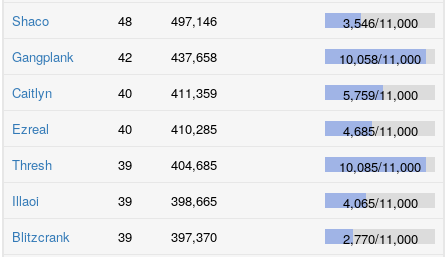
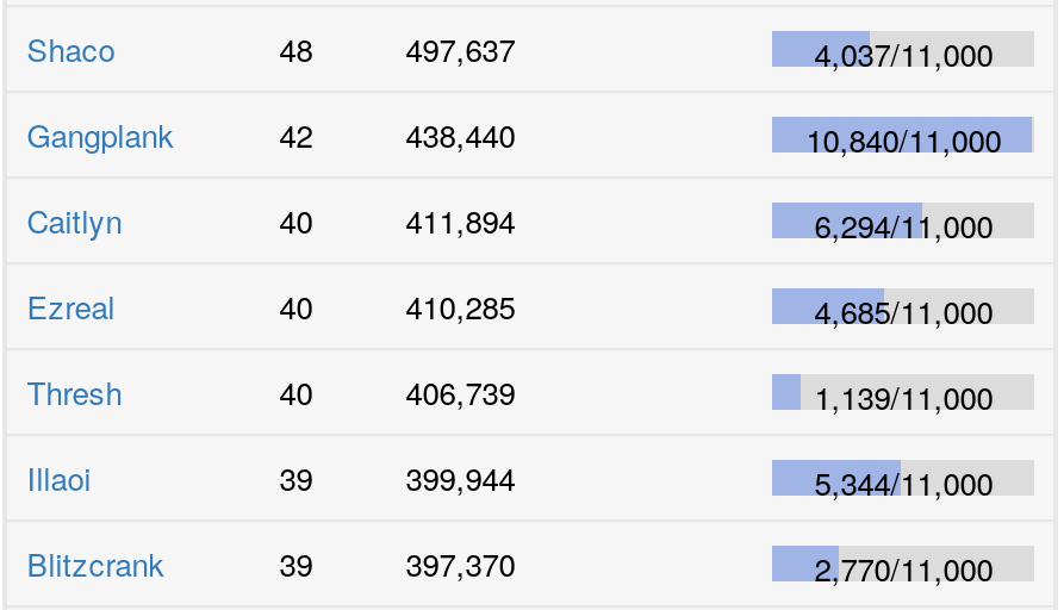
[171,11,217,30] 497,146 -> [406,26,515,71] 497,637
[343,13,418,32] 3,546/11,000 -> [815,31,993,76] 4,037/11,000
[171,47,217,66] 437,658 -> [406,112,515,157] 438,440
[339,49,421,68] 10,058/11,000 -> [806,117,1001,162] 10,840/11,000
[171,83,217,102] 411,359 -> [406,198,515,243] 411,894
[343,85,418,104] 5,759/11,000 -> [815,202,993,248] 6,294/11,000
[118,155,132,174] 39 -> [279,369,313,414] 40
[171,155,217,174] 404,685 -> [406,369,515,414] 406,739
[339,157,421,176] 10,085/11,000 -> [815,374,993,419] 1,139/11,000
[171,191,217,210] 398,665 -> [406,455,515,500] 399,944
[343,193,418,212] 4,065/11,000 -> [815,460,993,505] 5,344/11,000

